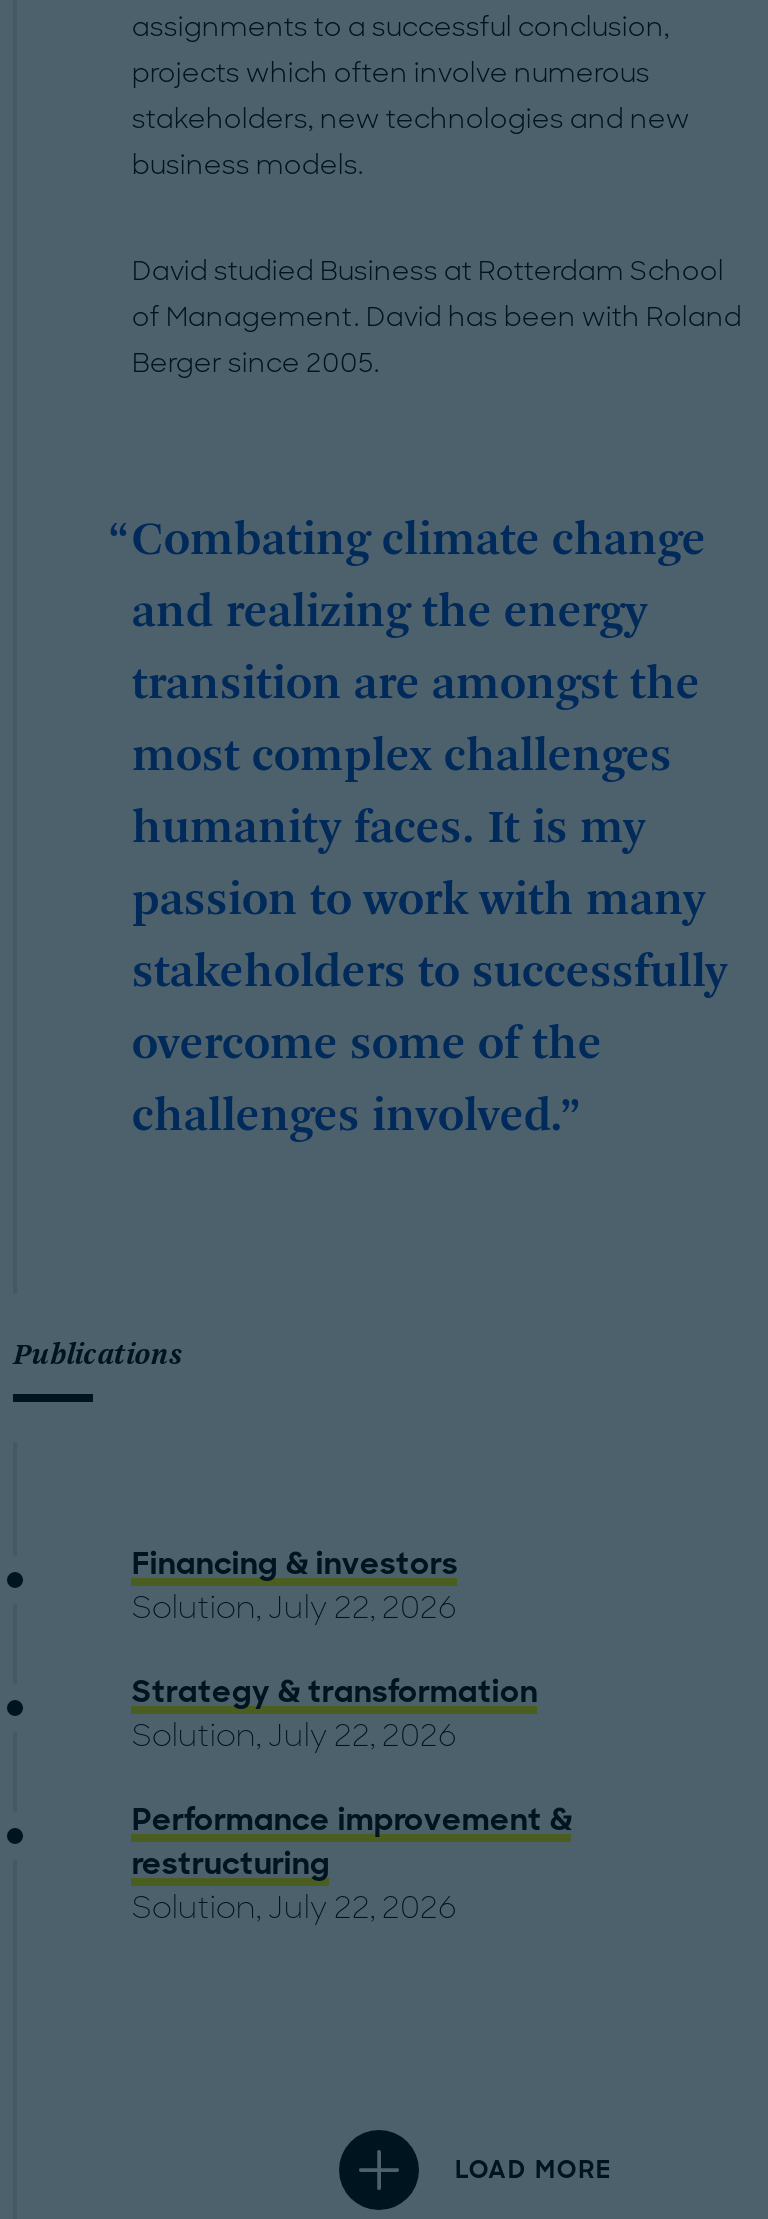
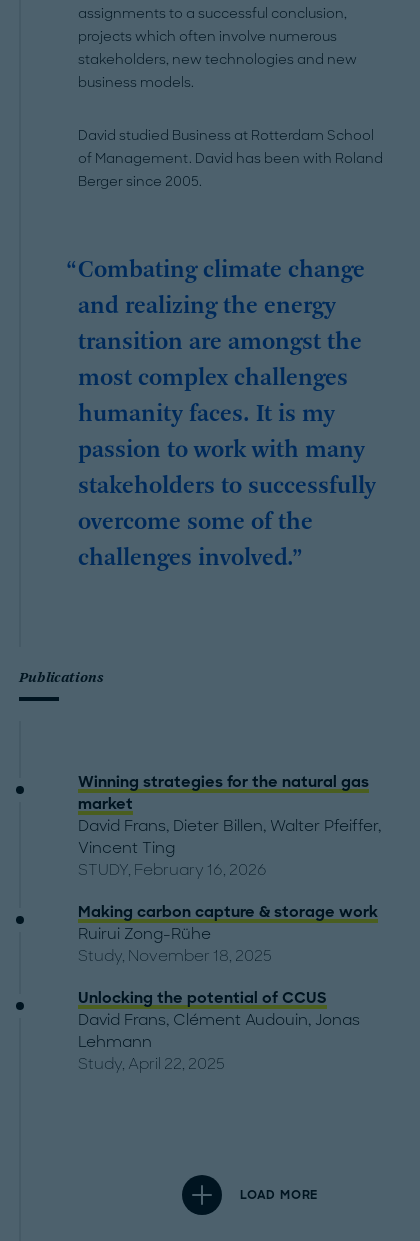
[132,1544,458,1628] Financing & investors | Solution, July 22, 2026 -> [78,772,381,880] Winning strategies for the natural gas | market | David Frans, Dieter Billen, Walter Pfeiffer, | Vincent Ting | STUDY, February 16, 2026
[132,1672,538,1756] Strategy & transformation | Solution, July 22, 2026 -> [78,902,378,966] Making carbon capture & storage work | Ruirui Zong-Rühe | Study, November 18, 2025
[132,1800,572,1928] Performance improvement & | restructuring | Solution, July 22, 2026 -> [78,988,360,1074] Unlocking the potential of CCUS | David Frans, Clément Audouin, Jonas | Lehmann | Study, April 22, 2025

